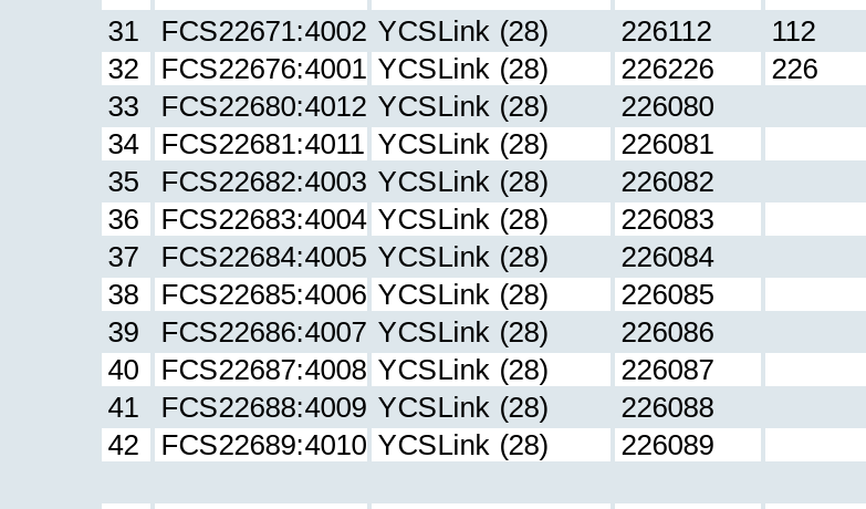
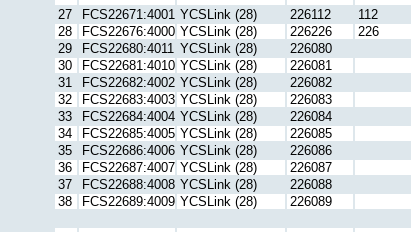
[108,14,139,47] 31 -> [58,7,72,22] 27
[161,14,548,47] FCS22671:4002 YCSLink (28) -> [82,7,257,22] FCS22671:4001 YCSLink (28)
[108,52,139,85] 32 -> [58,24,72,39] 28
[161,52,548,85] FCS22676:4001 YCSLink (28) -> [82,24,257,39] FCS22676:4000 YCSLink (28)
[108,89,139,122] 33 -> [58,41,72,56] 29
[161,89,548,122] FCS22680:4012 YCSLink (28) -> [82,41,257,56] FCS22680:4011 YCSLink (28)
[108,127,139,160] 34 -> [58,58,72,73] 30
[161,127,548,160] FCS22681:4011 YCSLink (28) -> [82,58,257,73] FCS22681:4010 YCSLink (28)
[108,164,139,198] 35 -> [58,75,72,90] 31
[161,164,548,198] FCS22682:4003 YCSLink (28) -> [82,75,257,90] FCS22682:4002 YCSLink (28)
[108,202,139,235] 36 -> [58,92,72,107] 32
[161,202,548,235] FCS22683:4004 YCSLink (28) -> [82,92,257,107] FCS22683:4003 YCSLink (28)
[108,240,139,273] 37 -> [58,109,72,124] 33
[161,240,548,273] FCS22684:4005 YCSLink (28) -> [82,109,257,124] FCS22684:4004 YCSLink (28)
[108,277,139,310] 38 -> [58,126,72,141] 34
[161,277,548,310] FCS22685:4006 YCSLink (28) -> [82,126,257,141] FCS22685:4005 YCSLink (28)
[108,315,139,348] 39 -> [58,143,72,158] 35
[161,315,548,348] FCS22686:4007 YCSLink (28) -> [82,143,257,158] FCS22686:4006 YCSLink (28)
[108,353,139,386] 40 -> [58,160,72,175] 36
[161,353,548,386] FCS22687:4008 YCSLink (28) -> [82,160,257,175] FCS22687:4007 YCSLink (28)
[108,390,139,423] 41 -> [58,177,72,192] 37
[161,390,548,423] FCS22688:4009 YCSLink (28) -> [82,177,257,192] FCS22688:4008 YCSLink (28)
[108,428,139,461] 42 -> [58,194,72,209] 38
[161,428,548,461] FCS22689:4010 YCSLink (28) -> [82,194,257,209] FCS22689:4009 YCSLink (28)

